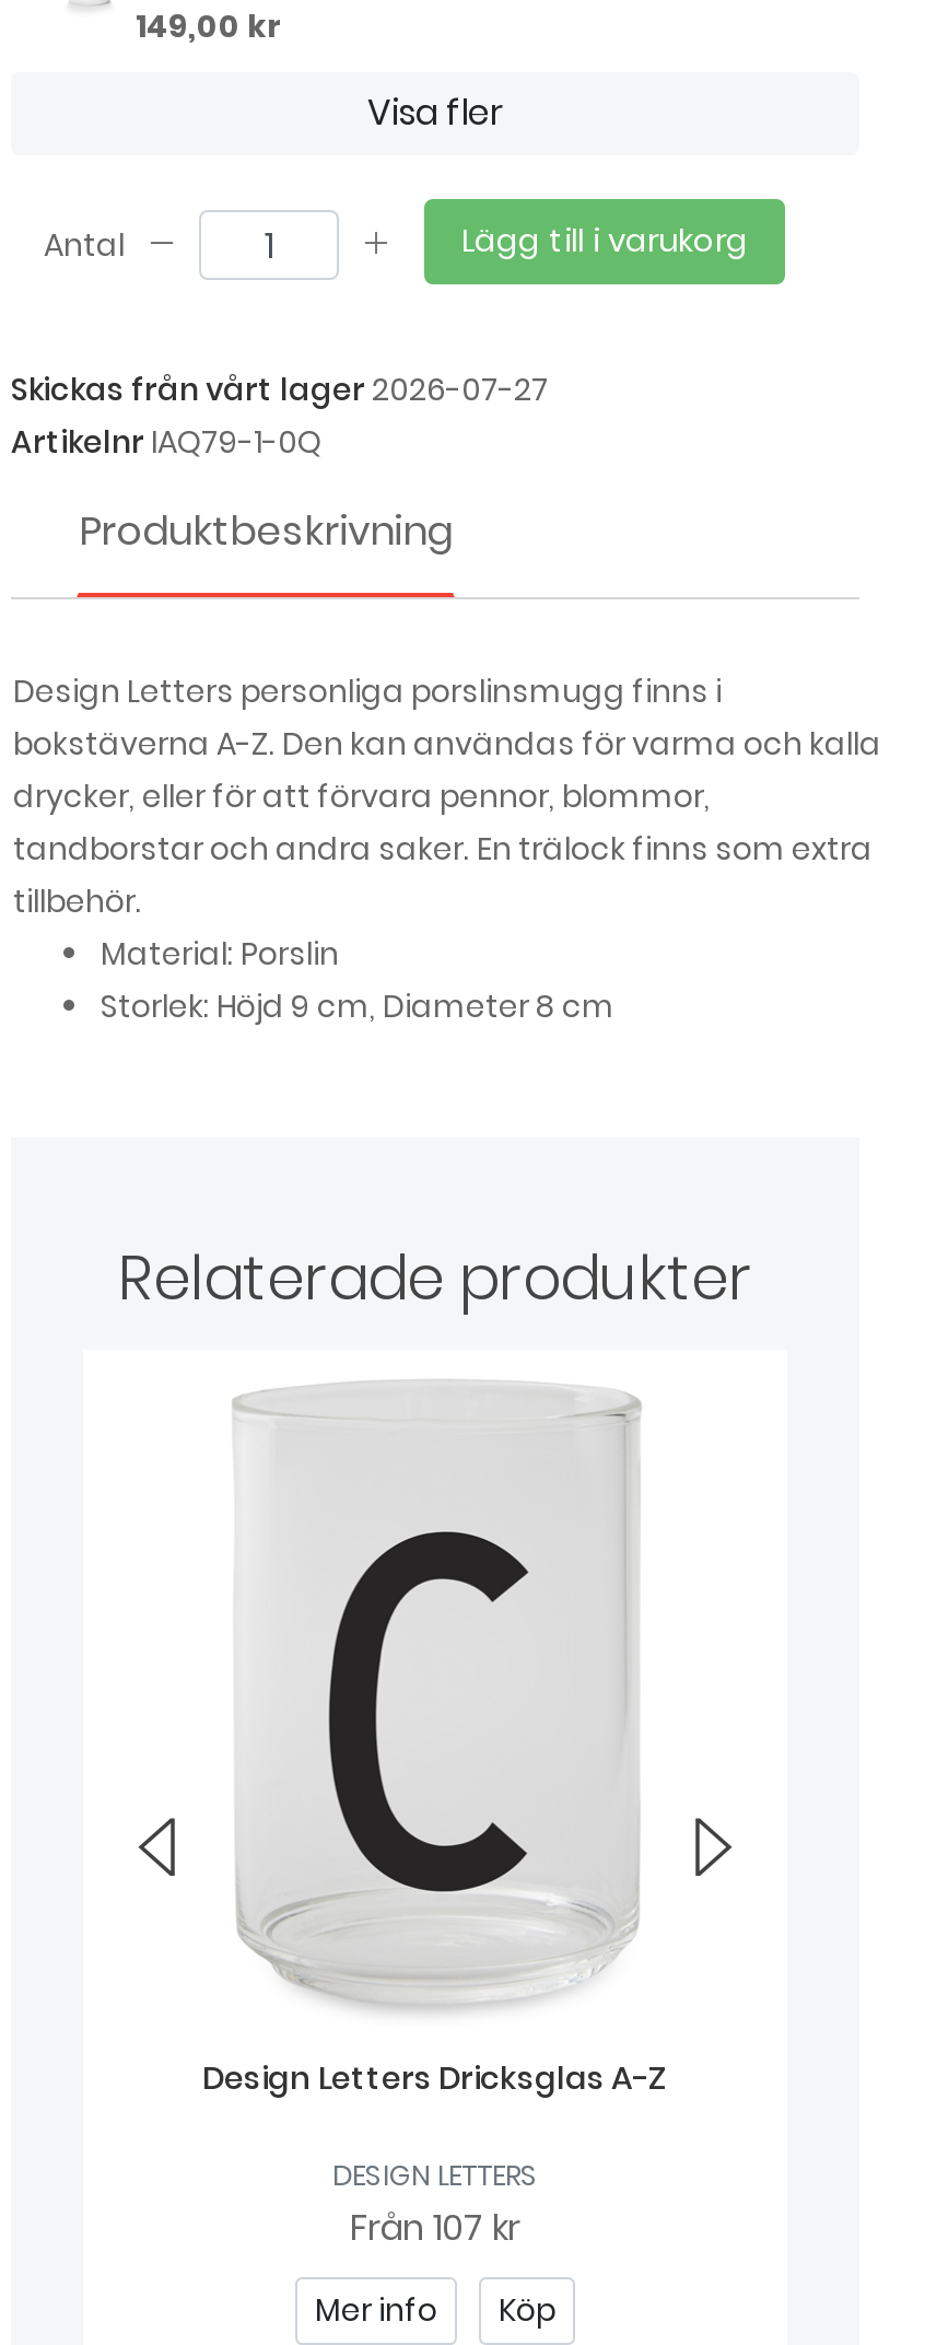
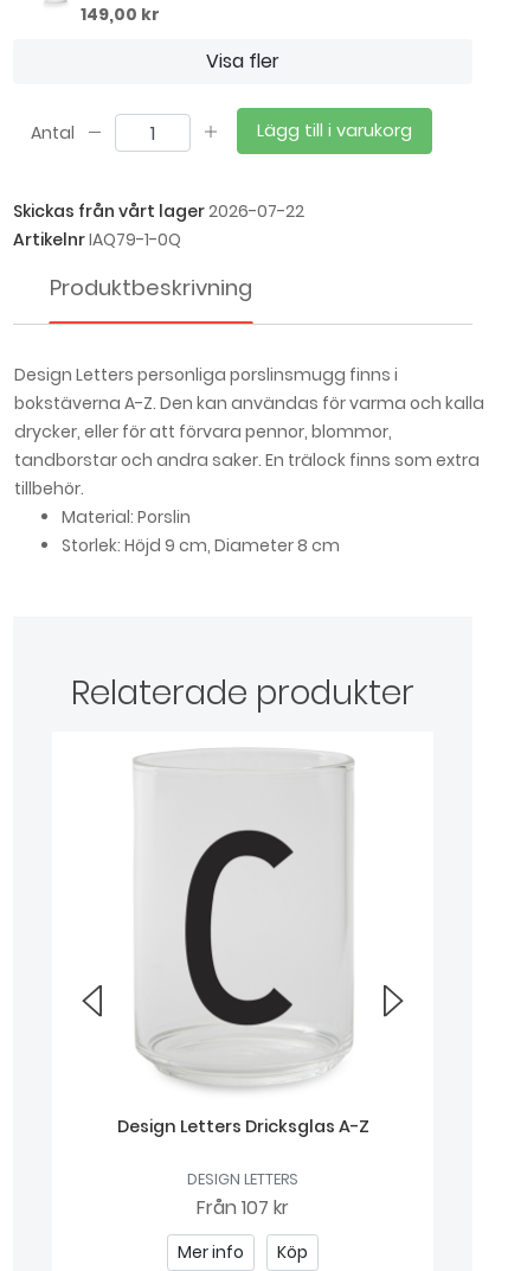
[11,368,549,412] Skickas från vårt lager 2026-07-27 -> [13,200,304,223] Skickas från vårt lager 2026-07-22

